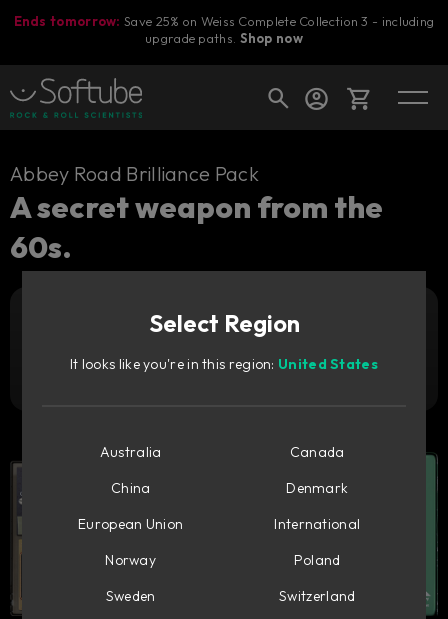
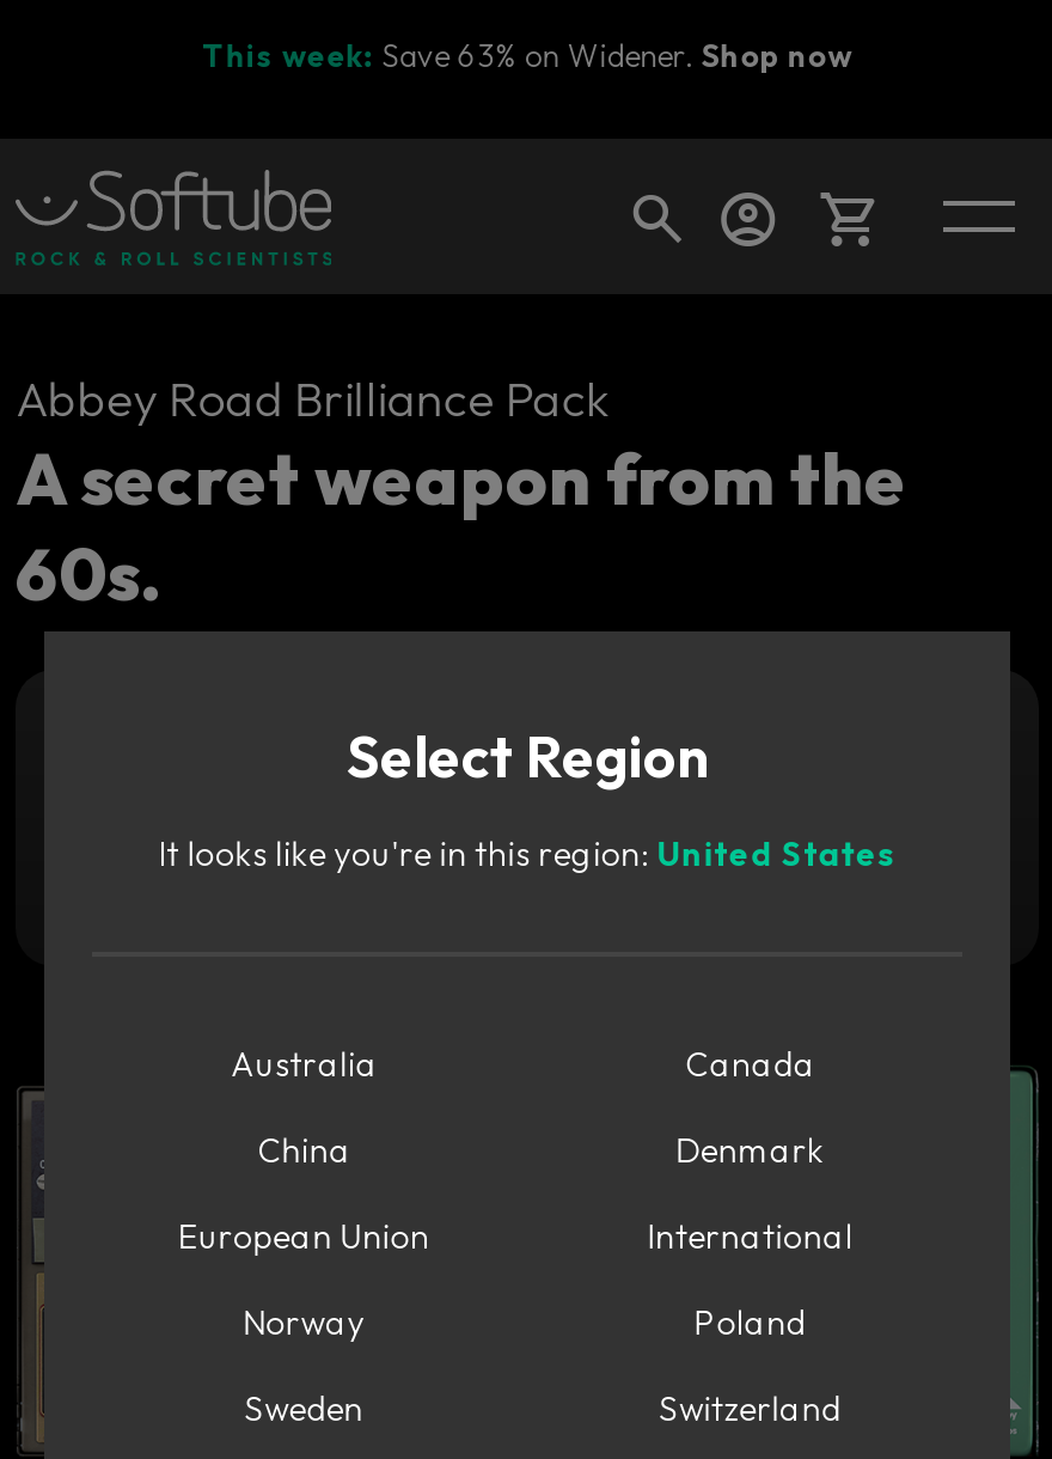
[14,13,434,46] Ends tomorrow: Save 25% on Weiss Complete Collection 3 - including | upgrade paths. Shop now -> [202,35,852,73] This week: Save 63% on Widener. Shop now

